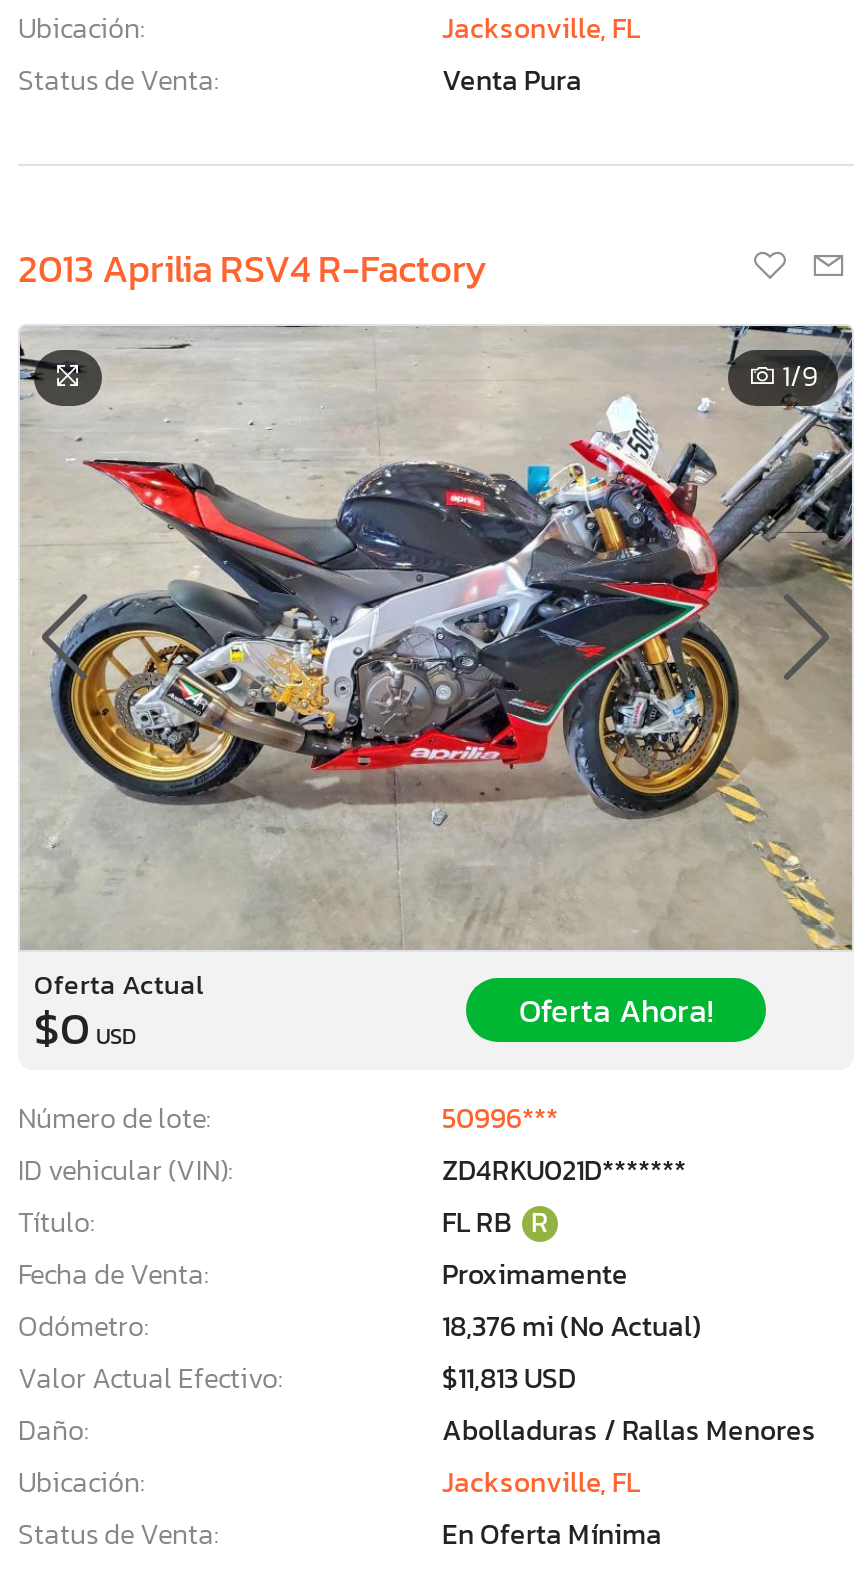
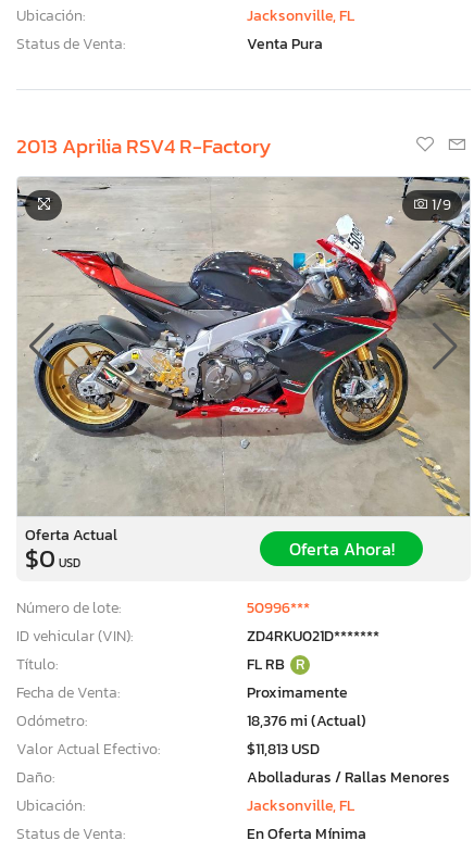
[442,1305,702,1347] 18,376 mi (No Actual) -> [247,709,366,732] 18,376 mi (Actual)

